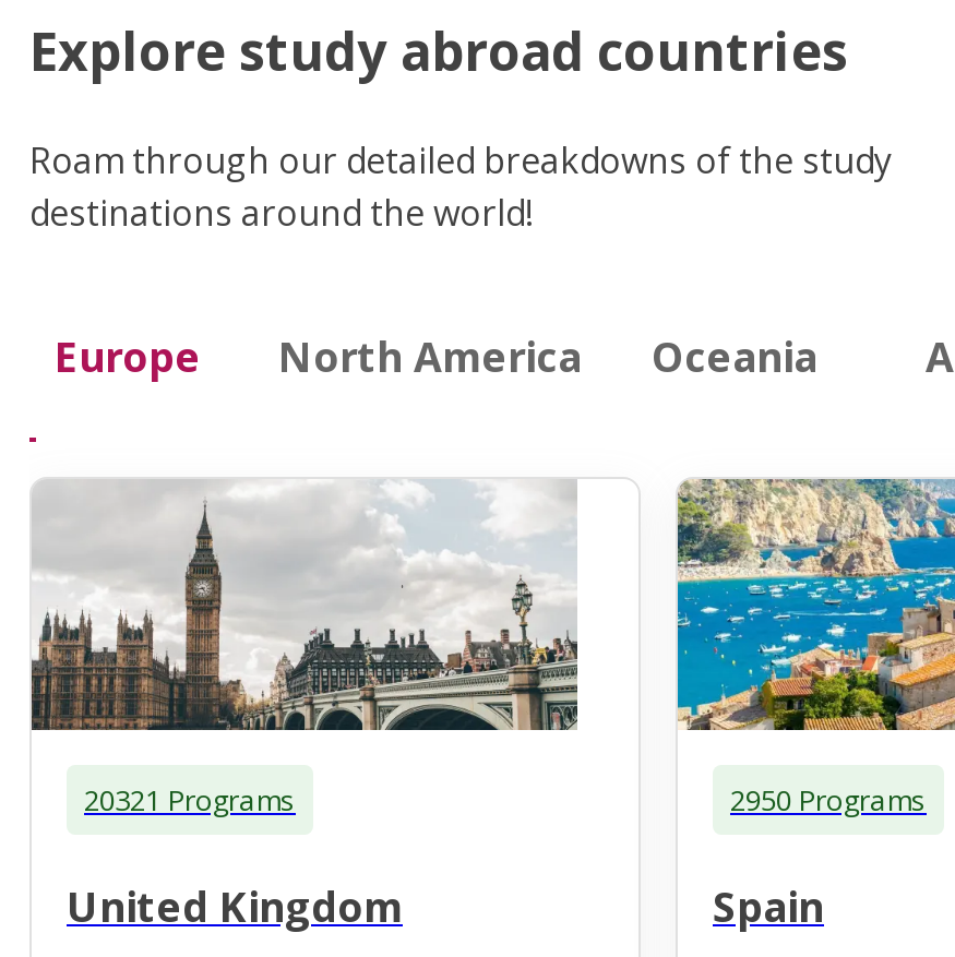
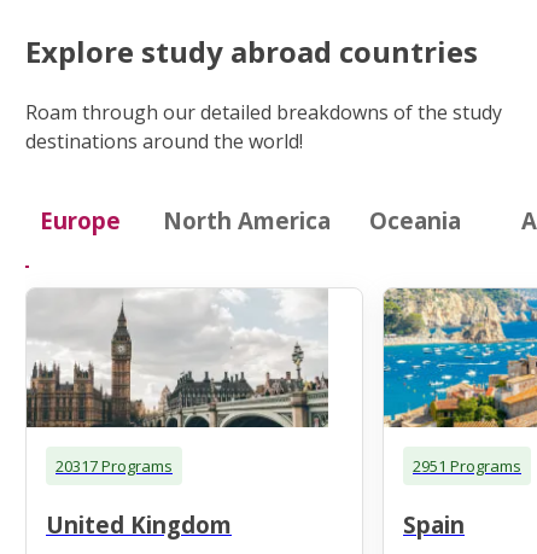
[84,779,296,819] 20321 Programs -> [56,455,173,476] 20317 Programs
[730,779,927,819] 2950 Programs -> [413,455,521,476] 2951 Programs

